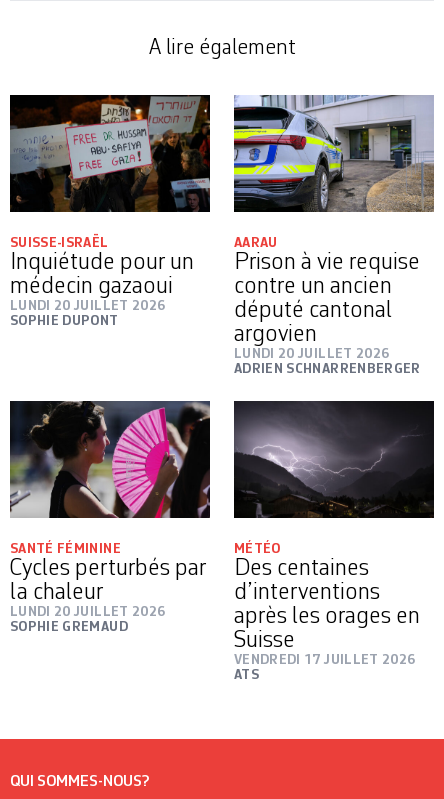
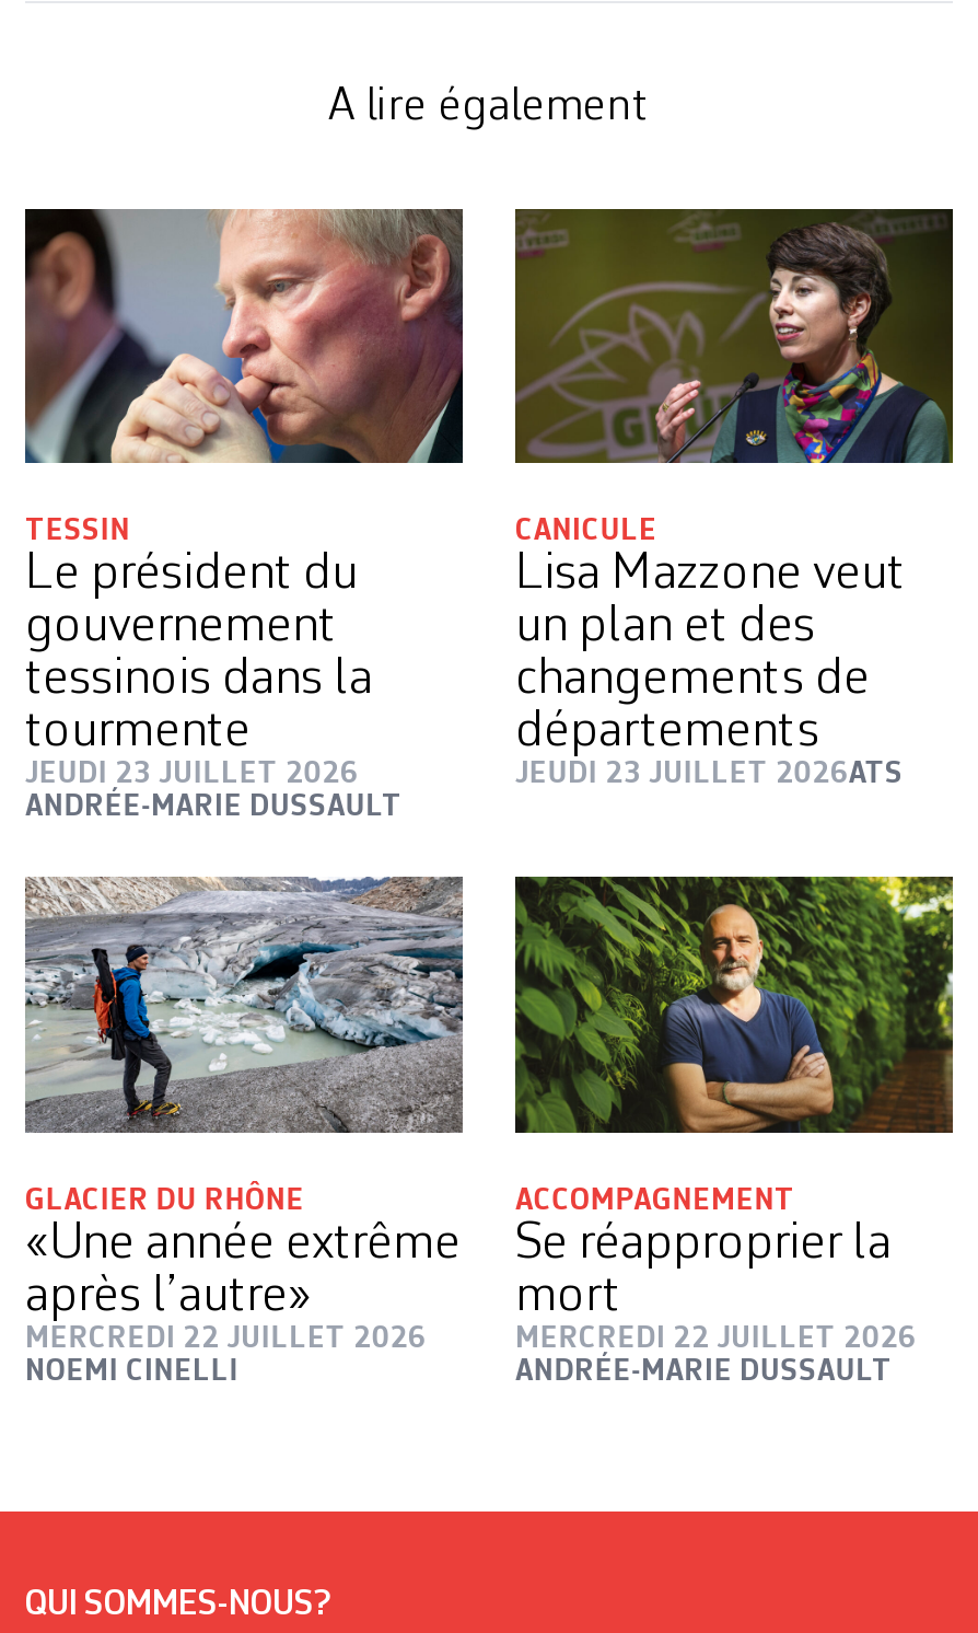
[9,94,210,328] [image] | SUISSE-ISRAËL | Inquiétude pour un | médecin gazaoui | LUNDI 20 JUILLET 2026 | SOPHIE DUPONT -> [25,206,463,823] [image] | TESSIN | Le président du | gouvernement | tessinois dans la | tourmente | JEUDI 23 JUILLET 2026 | ANDRÉE-MARIE DUSSAULT
[233,95,434,376] [image] | AARAU | Prison à vie requise | contre un ancien | député cantonal | argovien | LUNDI 20 JUILLET 2026 | ADRIEN SCHNARRENBERGER -> [513,206,955,790] [image] | CANICULE | Lisa Mazzone veut | un plan et des | changements de | départements | JEUDI 23 JUILLET 2026ATS
[10,402,211,519] [image] -> [25,876,465,1097] [image]
[234,402,435,682] [image] | MÉTÉO | Des centaines | d’interventions | après les orages en | Suisse | VENDREDI 17 JUILLET 2026 | ATS -> [513,873,955,1387] [image] | ACCOMPAGNEMENT | Se réapproprier la | mort | MERCREDI 22 JUILLET 2026 | ANDRÉE-MARIE DUSSAULT
[10,542,206,634] SANTÉ FÉMININE | Cycles perturbés par | la chaleur | LUNDI 20 JUILLET 2026 | SOPHIE GREMAUD -> [25,1185,461,1387] GLACIER DU RHÔNE | «Une année extrême | après l’autre» | MERCREDI 22 JUILLET 2026 | NOEMI CINELLI

